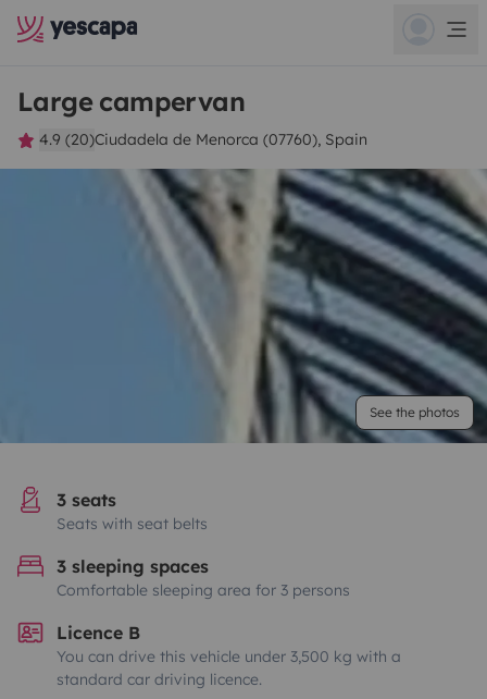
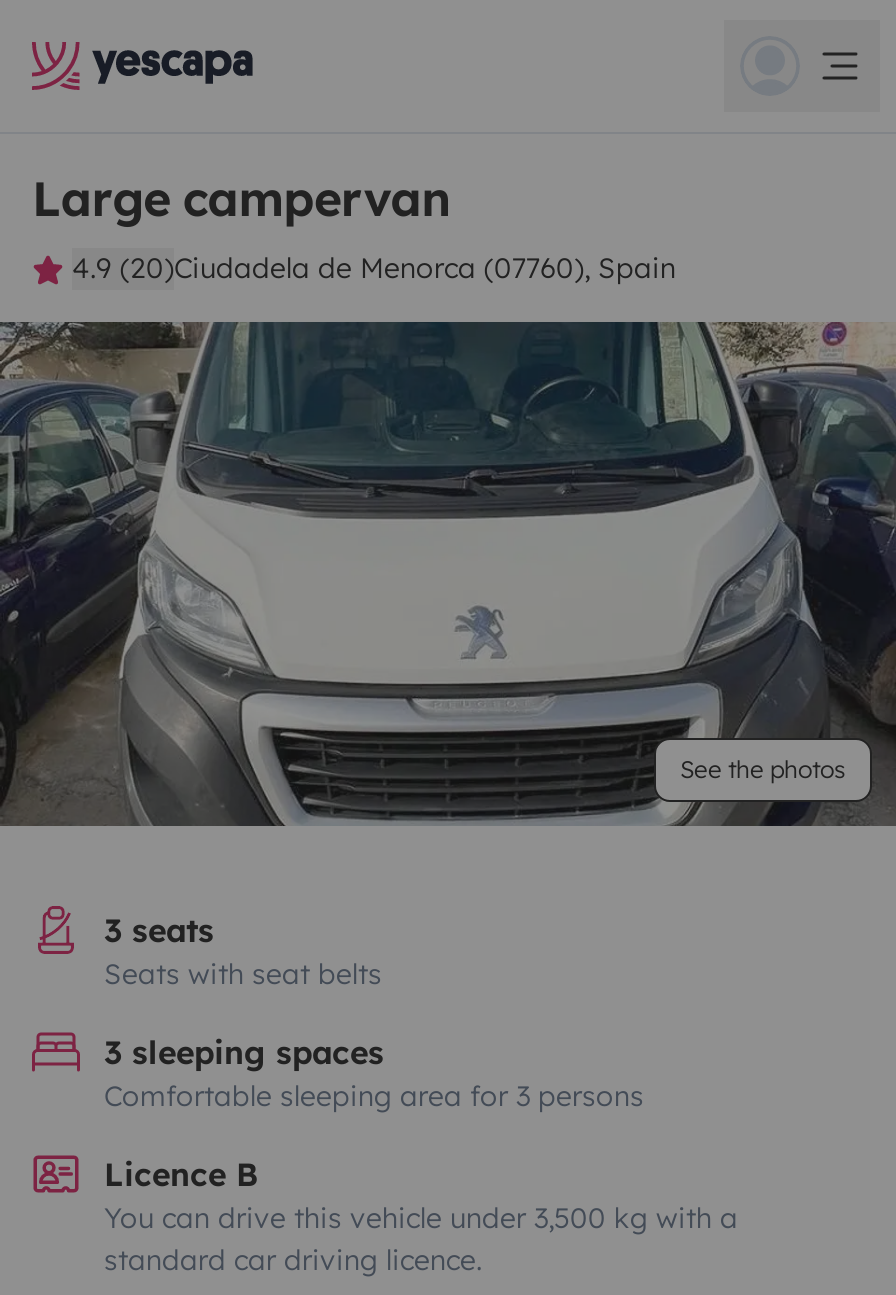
[3,168,484,444] [image] -> [6,320,890,828] [image]

